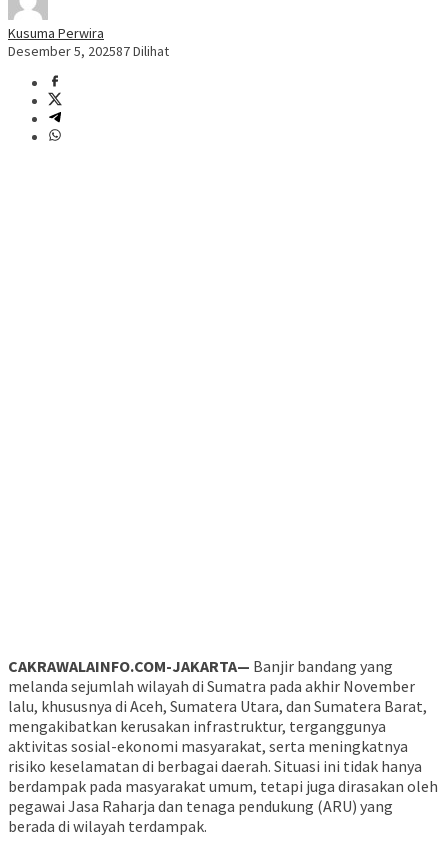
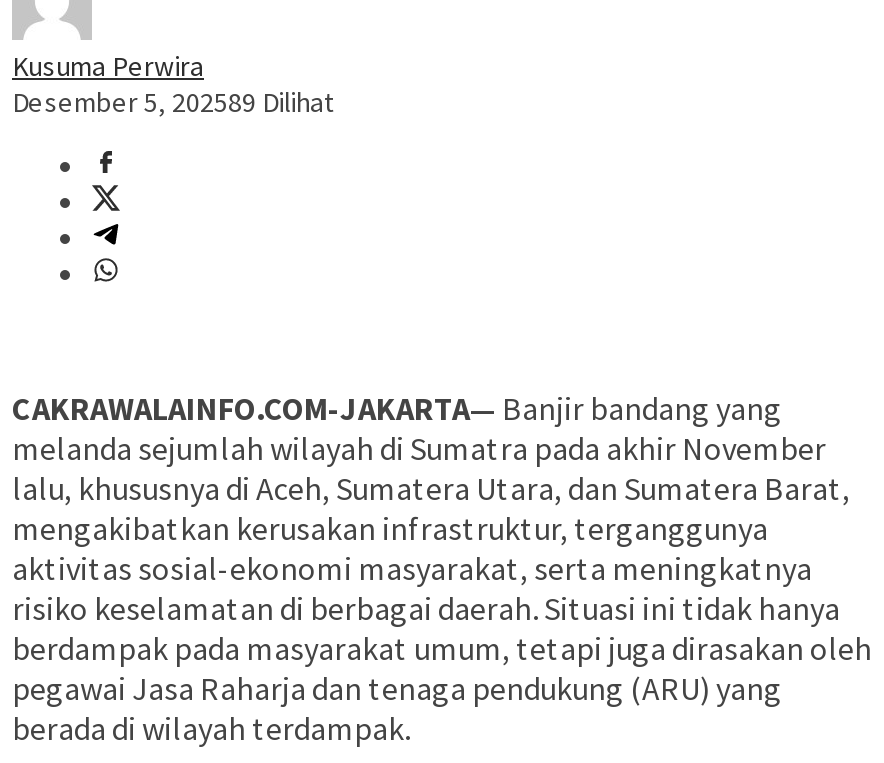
[8,42,169,60] Desember 5, 202587 Dilihat -> [12,84,334,120] Desember 5, 202589 Dilihat

